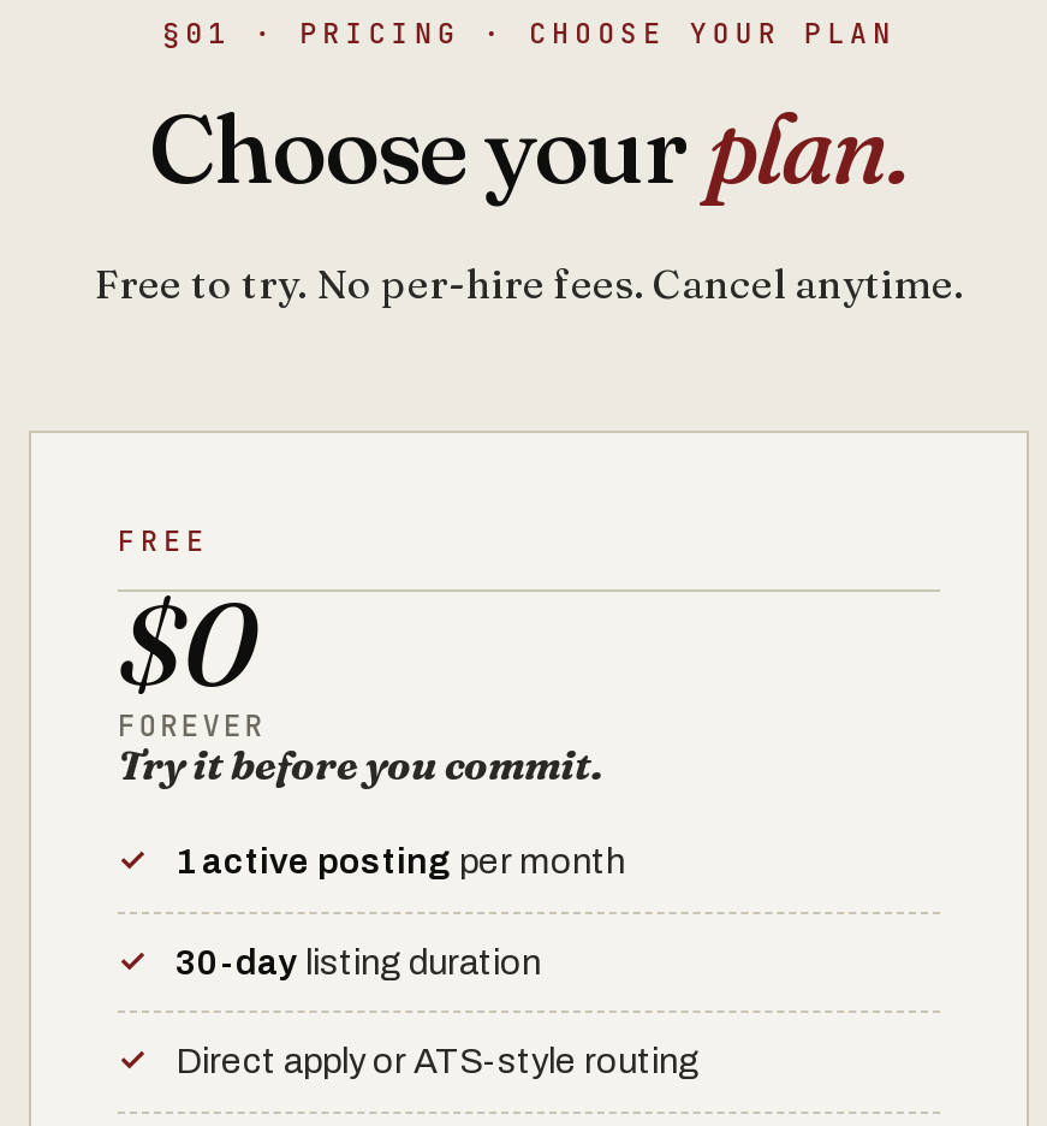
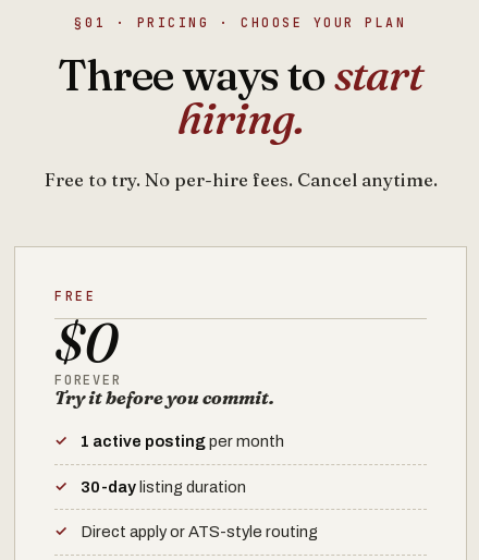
[149,89,909,207] Choose your plan. -> [58,48,423,145] Three ways to start | hiring.

